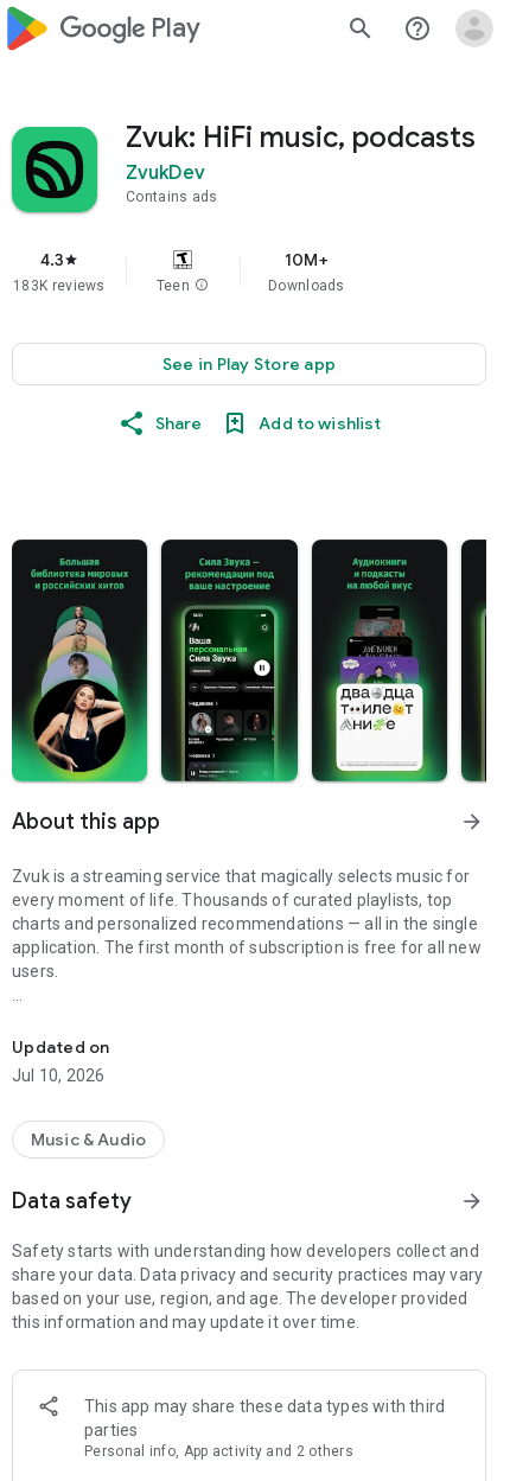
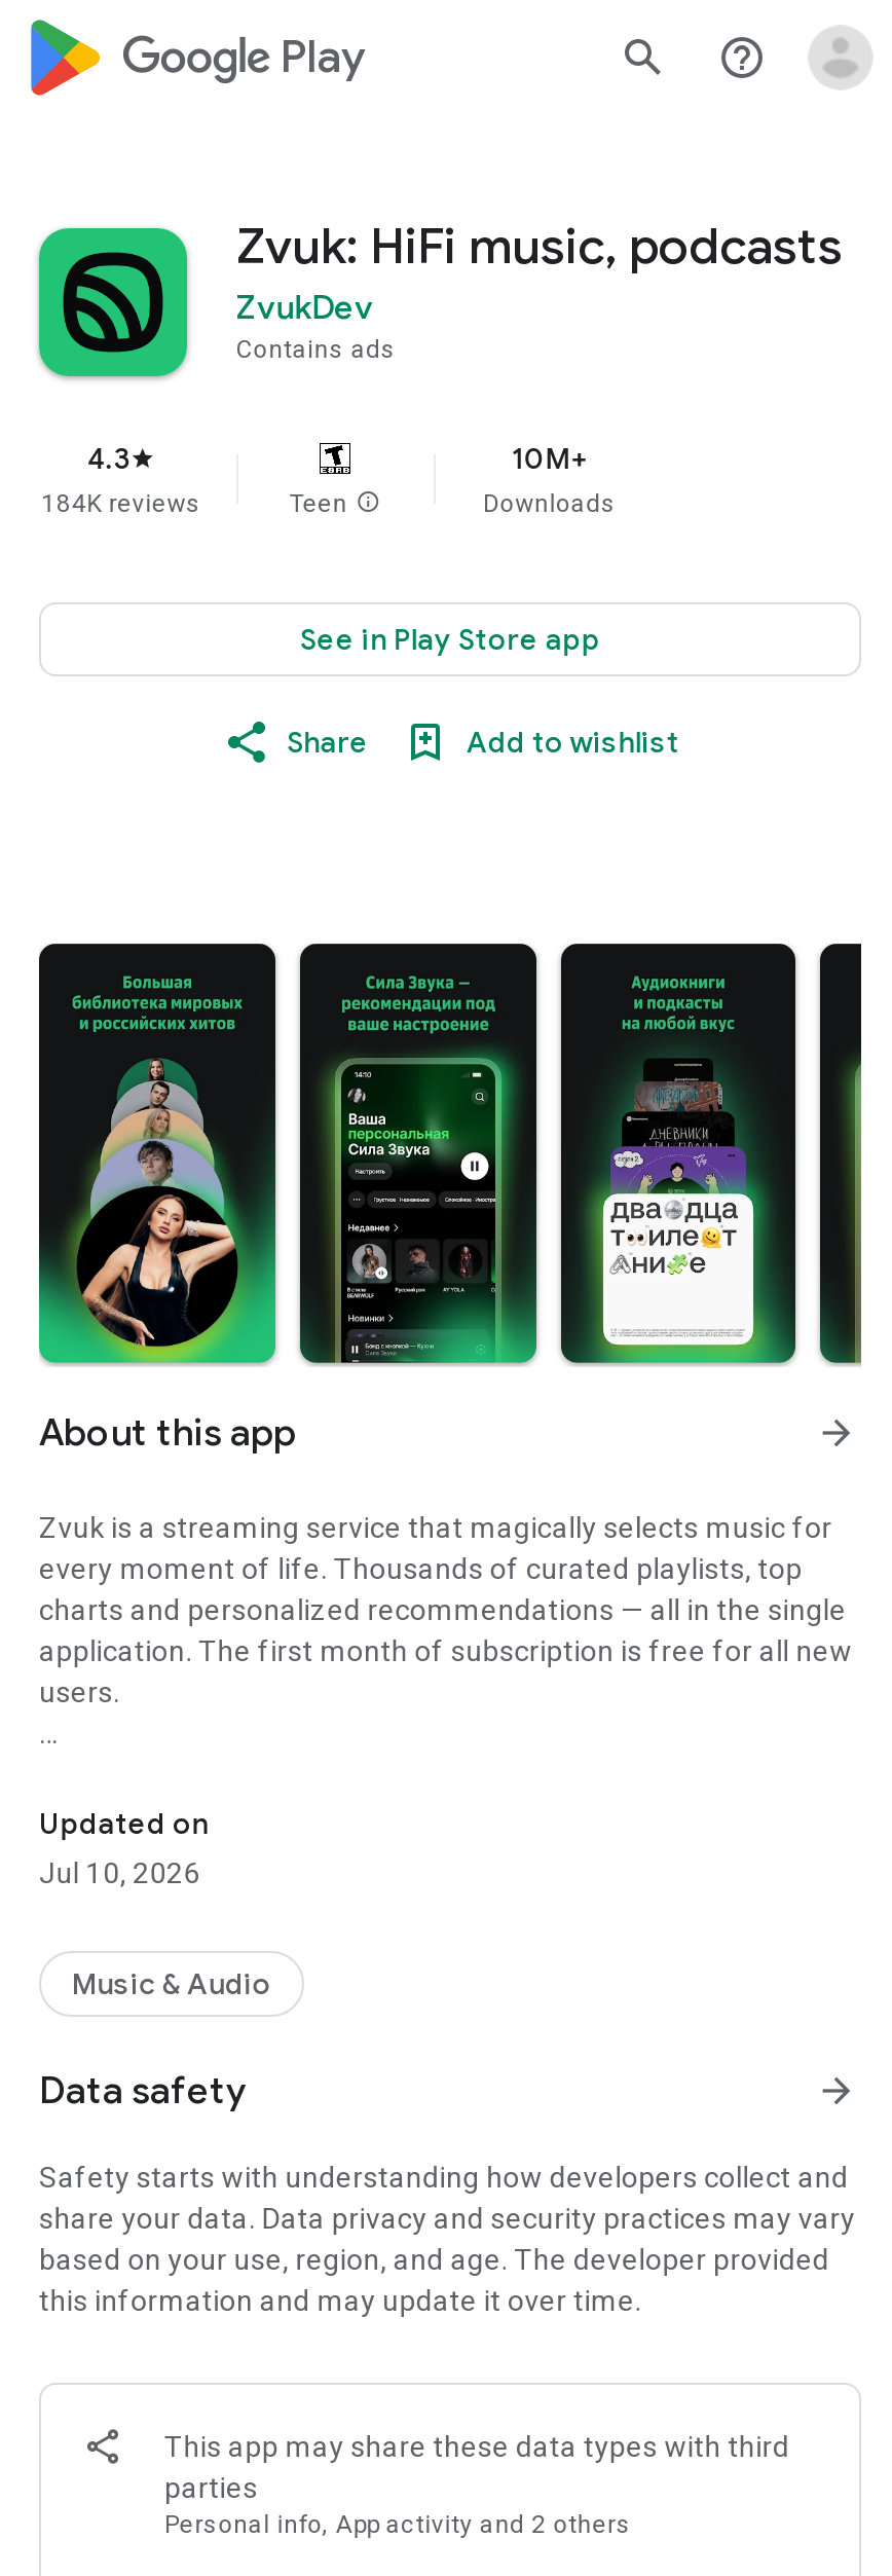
[13,277,105,294] 183K reviews -> [42,489,201,518] 184K reviews

